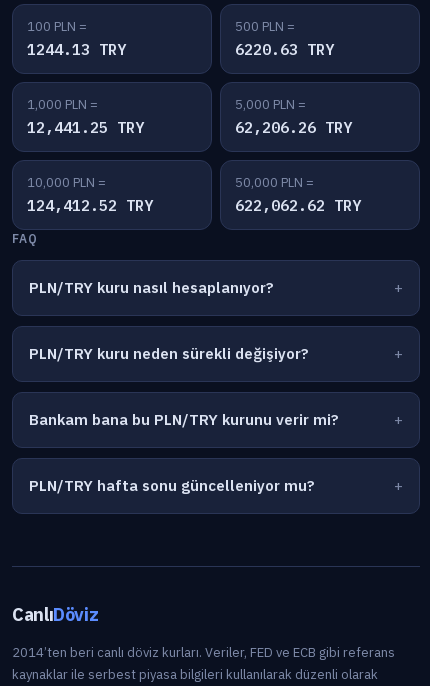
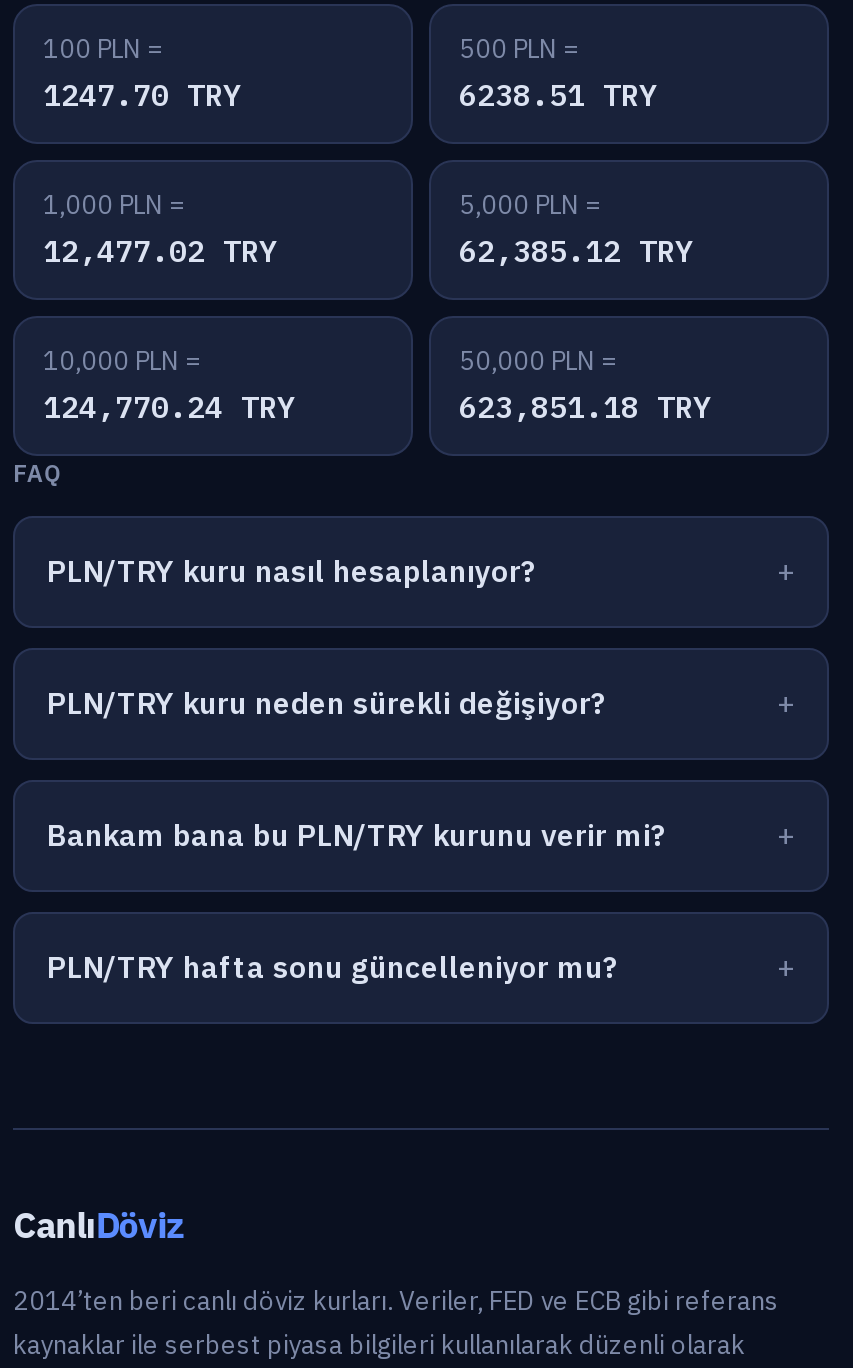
[27,40,126,59] 1244.13 TRY -> [43,76,241,114] 1247.70 TRY
[235,40,334,59] 6220.63 TRY -> [459,76,657,114] 6238.51 TRY
[27,118,144,137] 12,441.25 TRY -> [43,232,277,270] 12,477.02 TRY
[235,118,352,137] 62,206.26 TRY -> [459,232,693,270] 62,385.12 TRY
[27,196,153,215] 124,412.52 TRY -> [43,388,295,426] 124,770.24 TRY
[235,196,361,215] 622,062.62 TRY -> [459,388,711,426] 623,851.18 TRY

